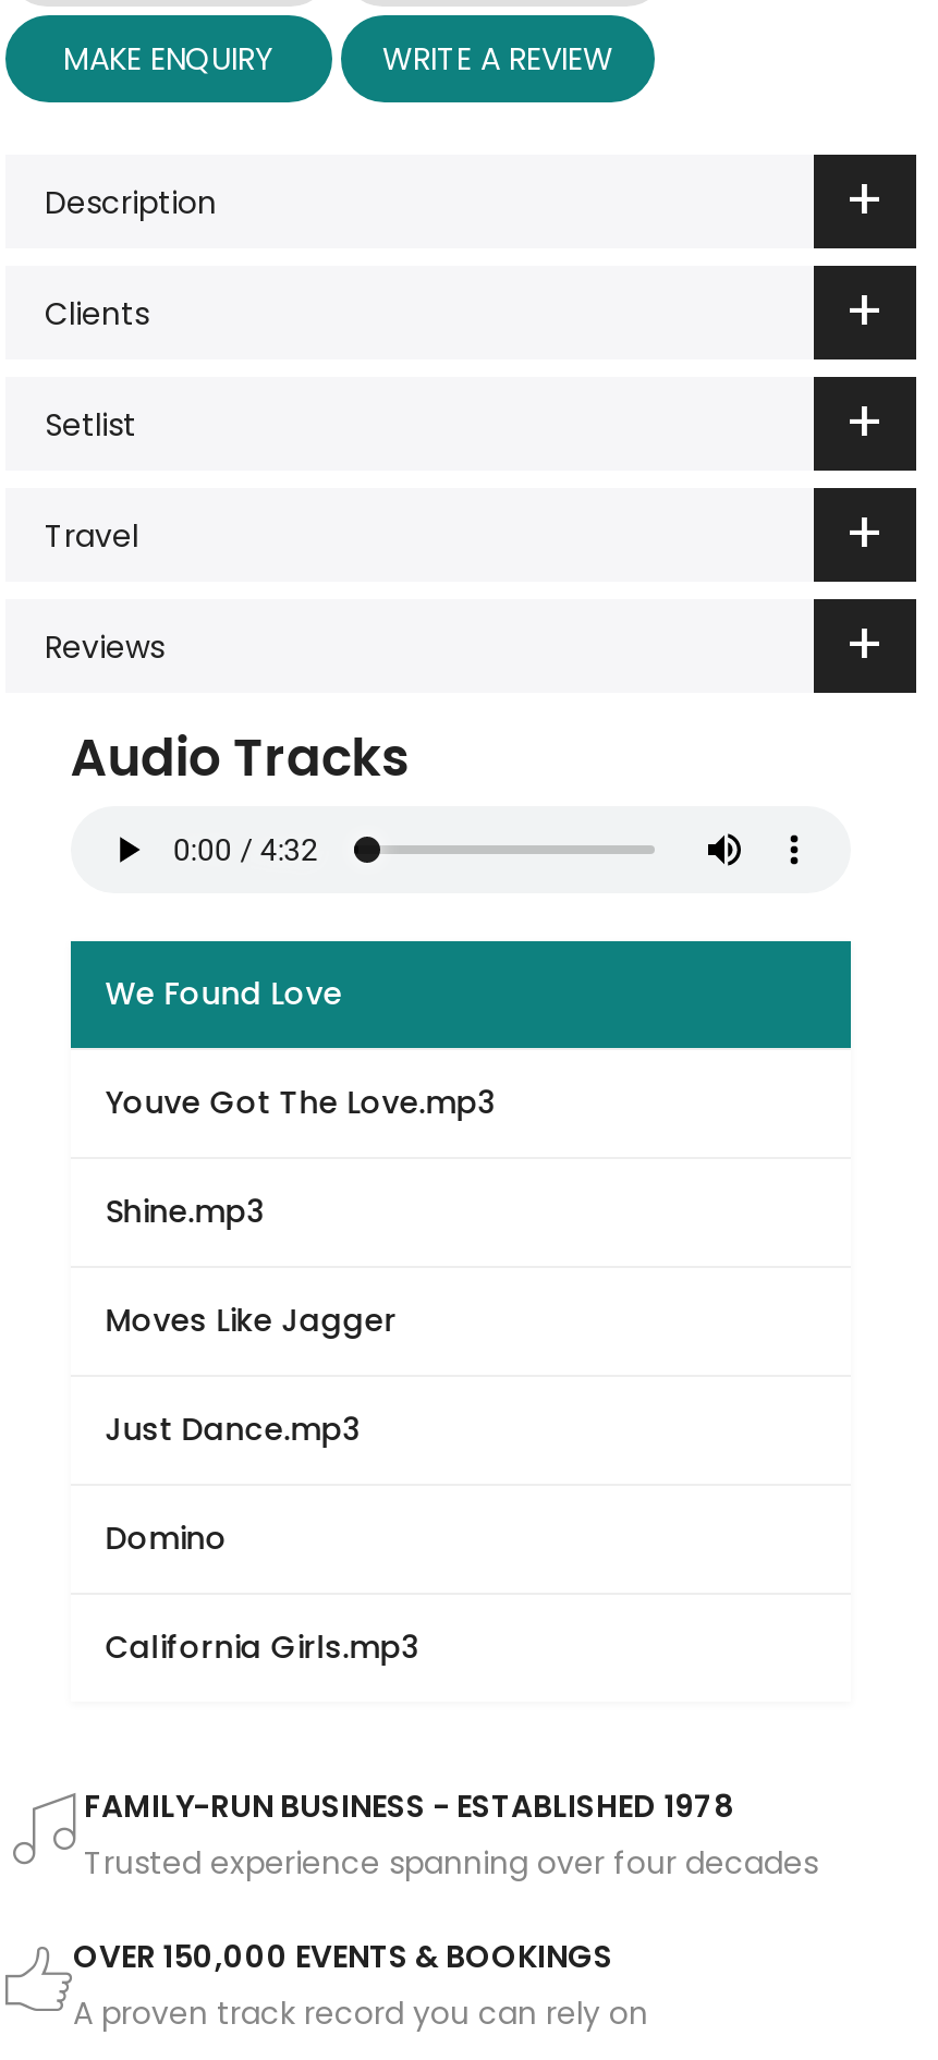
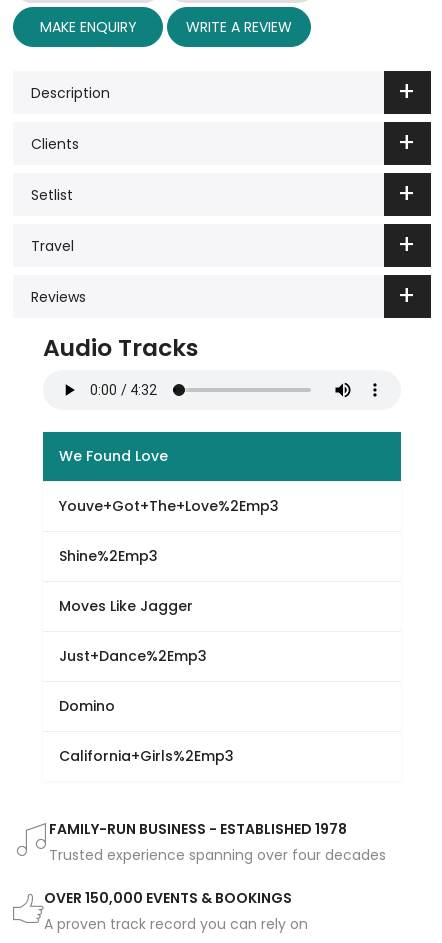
[105,1081,497,1124] Youve Got The Love.mp3 -> [59,496,279,516] Youve+Got+The+Love%2Emp3
[105,1190,266,1233] Shine.mp3 -> [59,546,158,566] Shine%2Emp3
[105,1407,362,1451] Just Dance.mp3 -> [59,646,207,666] Just+Dance%2Emp3
[105,1625,421,1669] California Girls.mp3 -> [59,746,234,766] California+Girls%2Emp3

